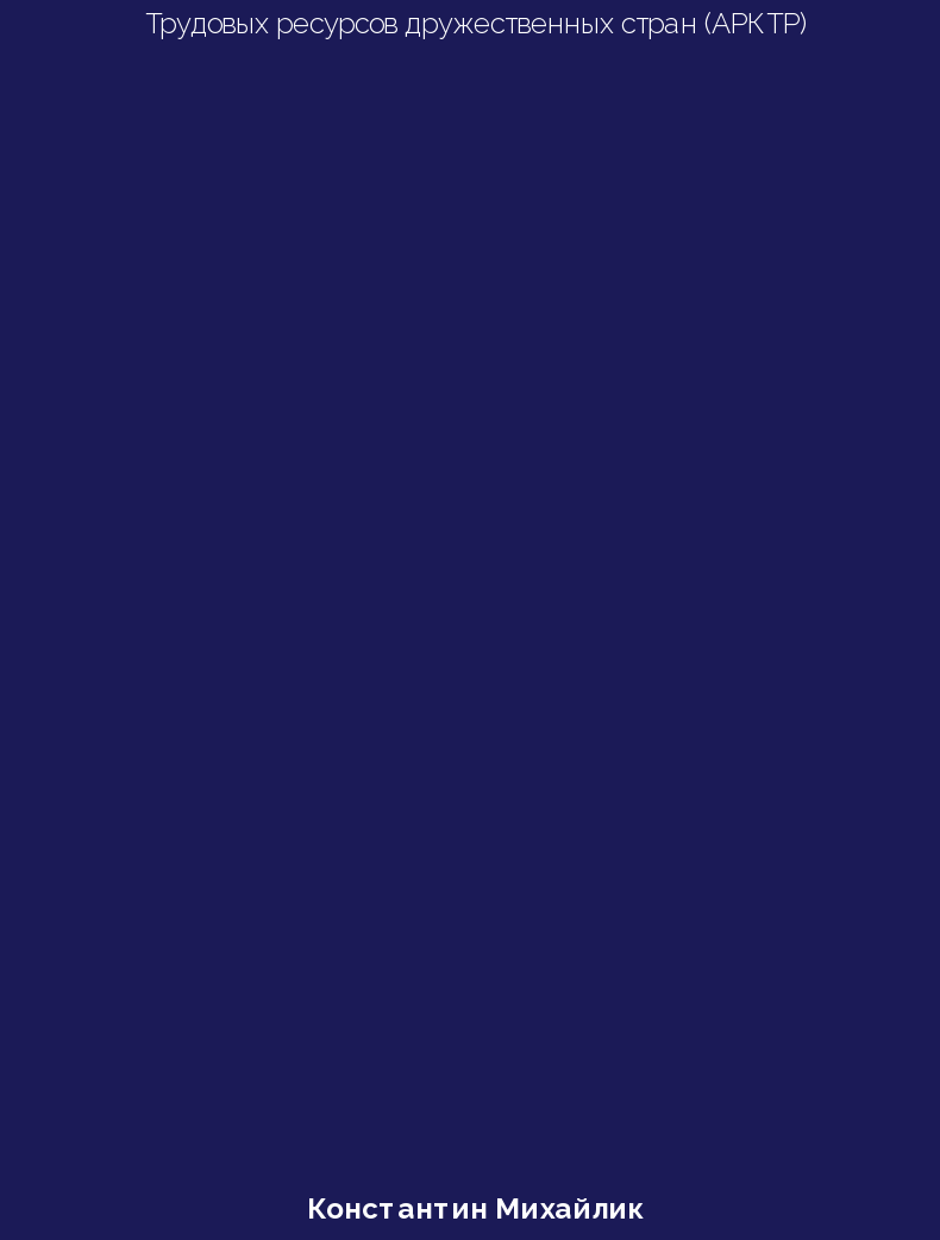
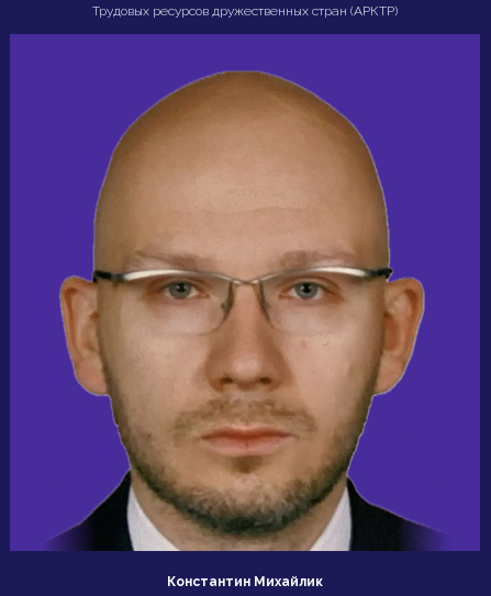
none -> [10,34,480,552] [image]

